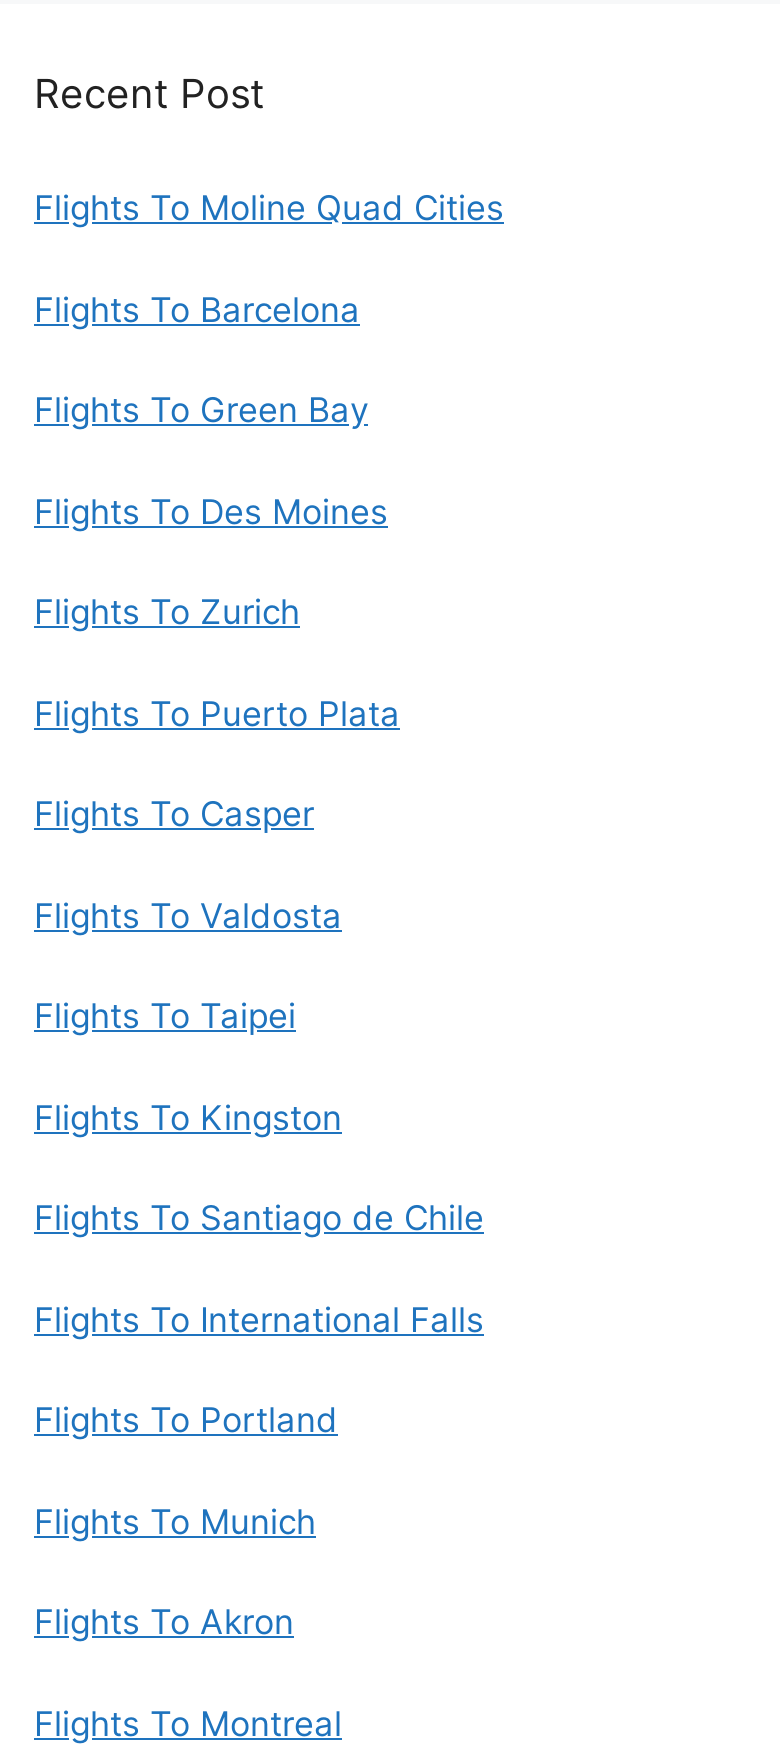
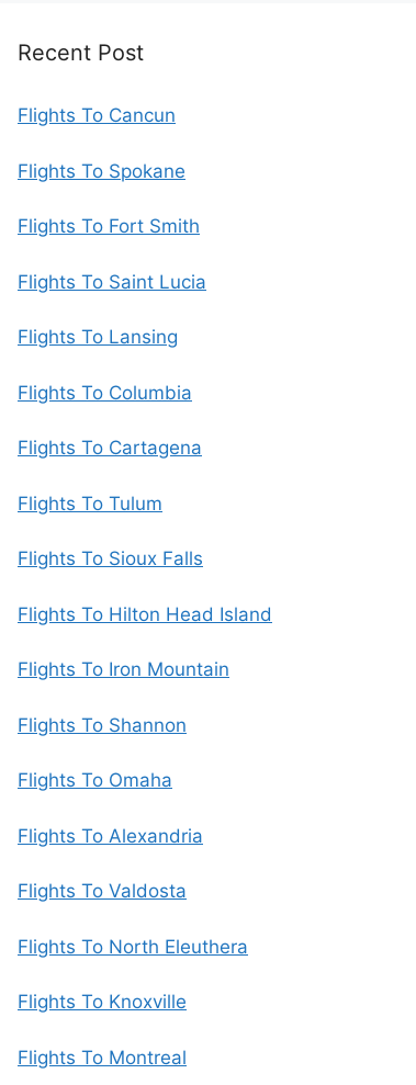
[34,188,504,834] Flights To Moline Quad Cities | Flights To Barcelona | Flights To Green Bay | Flights To Des Moines | Flights To Zurich | Flights To Puerto Plata | Flights To Casper -> [18,104,272,846] Flights To Cancun | Flights To Spokane | Flights To Fort Smith | Flights To Saint Lucia | Flights To Lansing | Flights To Columbia | Flights To Cartagena | Flights To Tulum | Flights To Sioux Falls | Flights To Hilton Head Island | Flights To Iron Mountain | Flights To Shannon | Flights To Omaha | Flights To Alexandria
moved [34,895,342,935] -> [18,880,187,902]: Flights To Valdosta
[34,996,484,1642] Flights To Taipei | Flights To Kingston | Flights To Santiago de Chile | Flights To International Falls | Flights To Portland | Flights To Munich | Flights To Akron -> [18,935,248,1013] Flights To North Eleuthera | Flights To Knoxville

